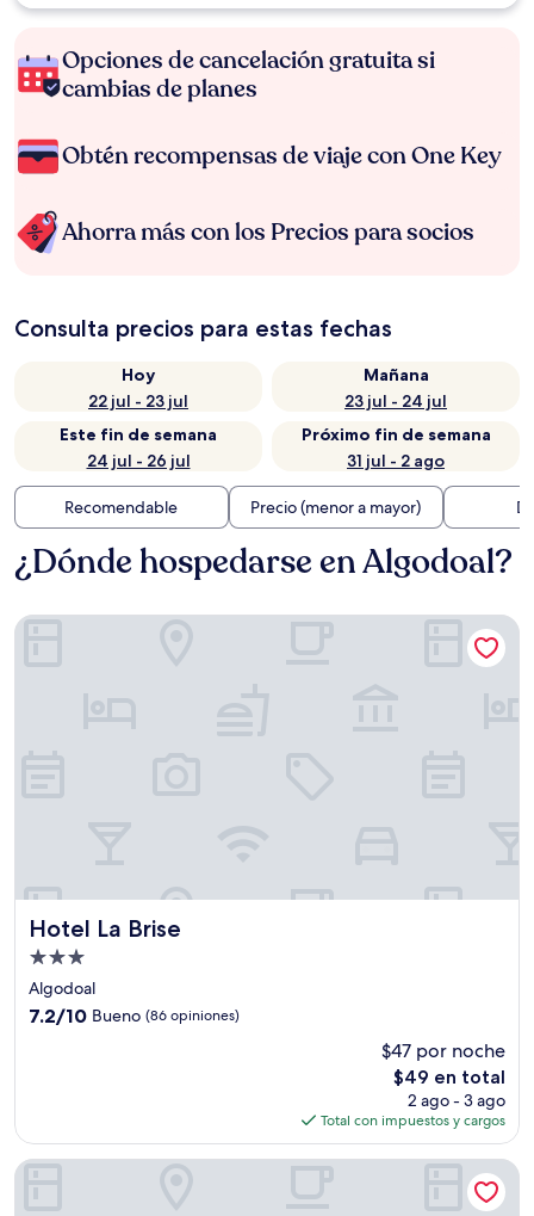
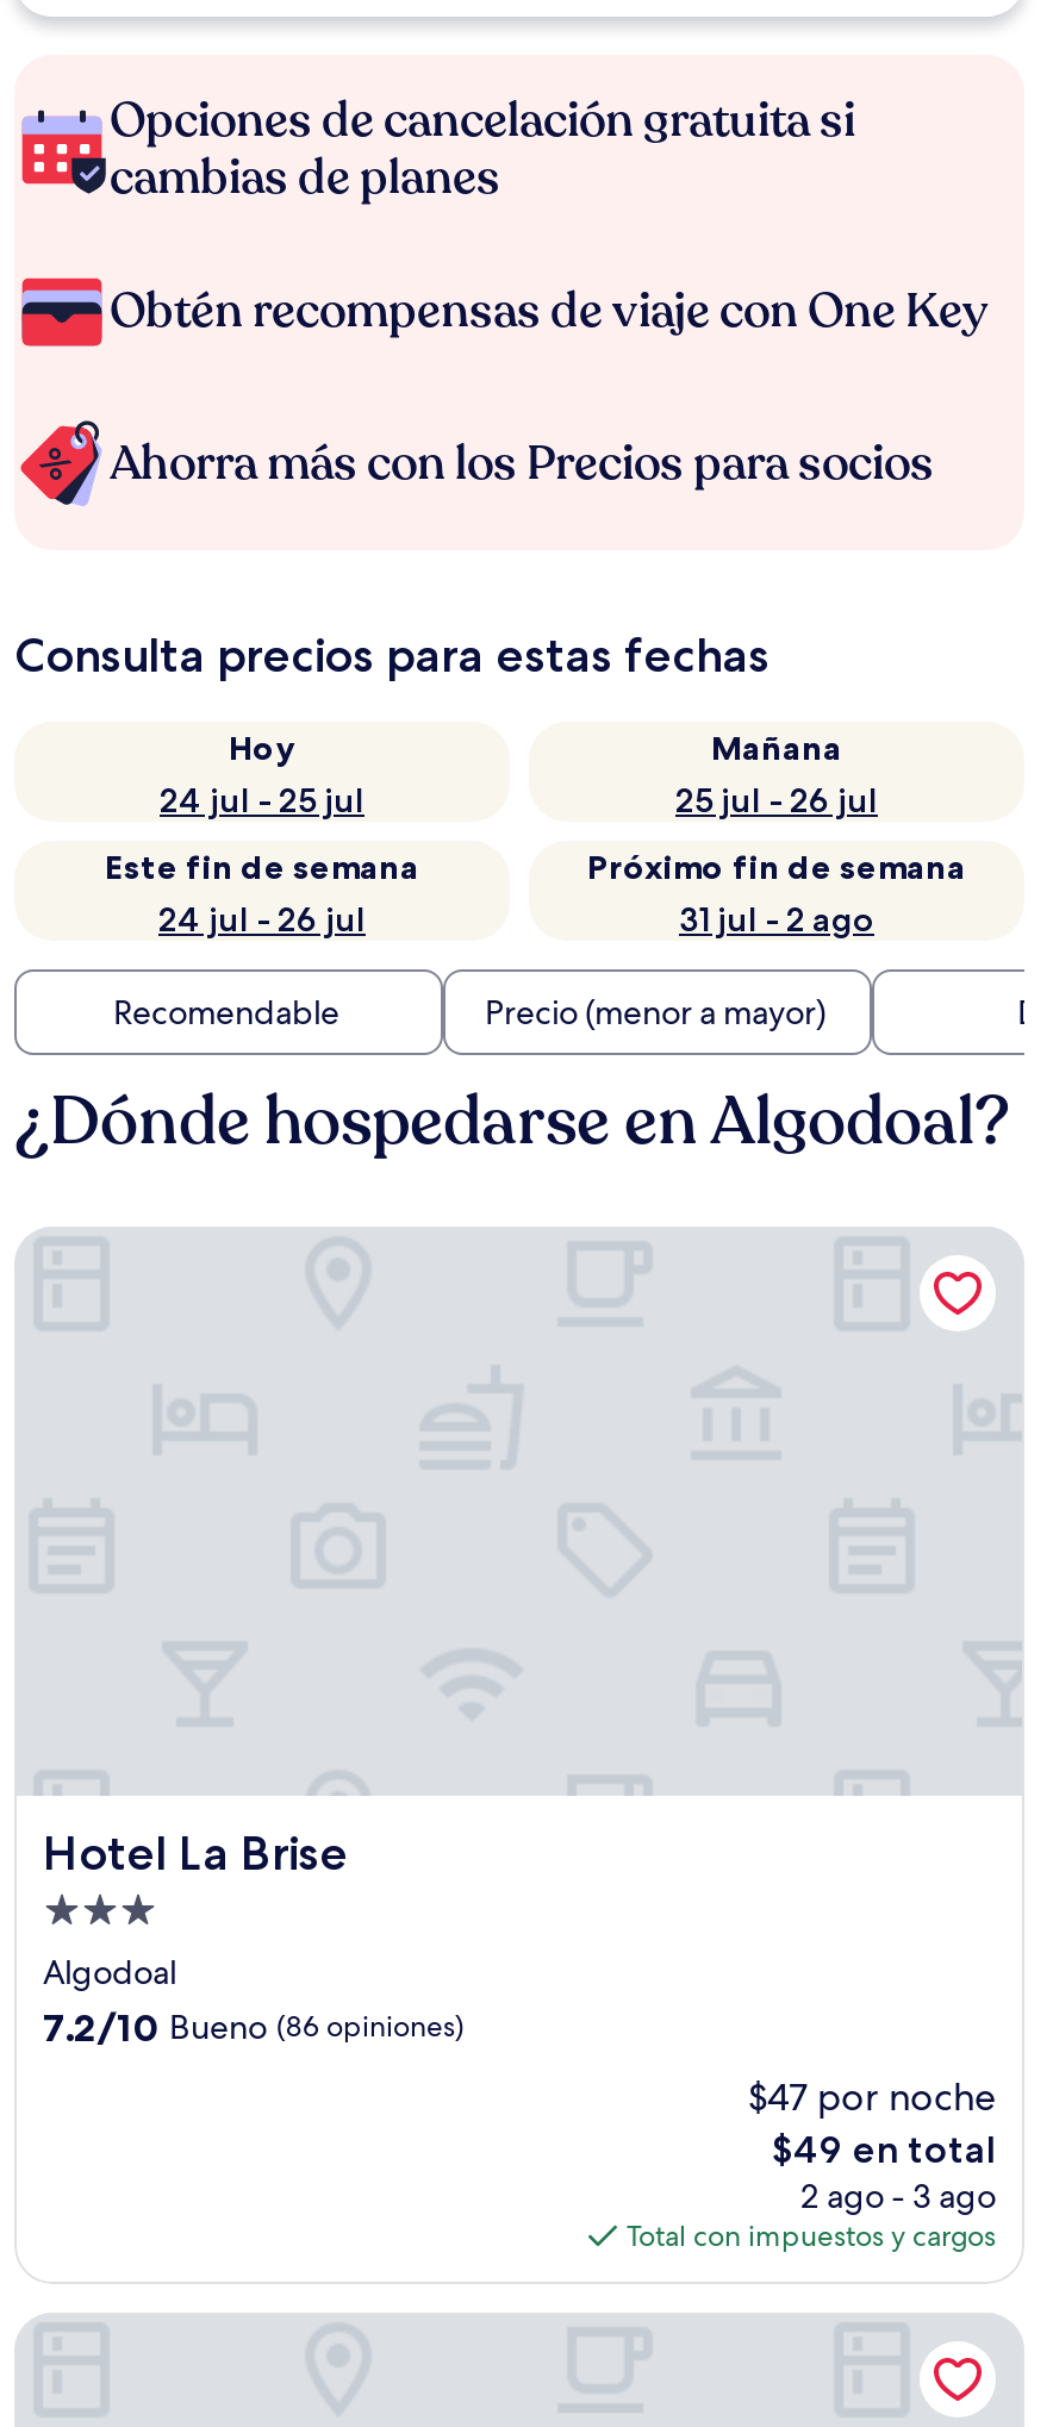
[88,390,188,412] 22 jul - 23 jul -> [160,779,364,822] 24 jul - 25 jul
[344,390,447,412] 23 jul - 24 jul -> [675,779,878,822] 25 jul - 26 jul

